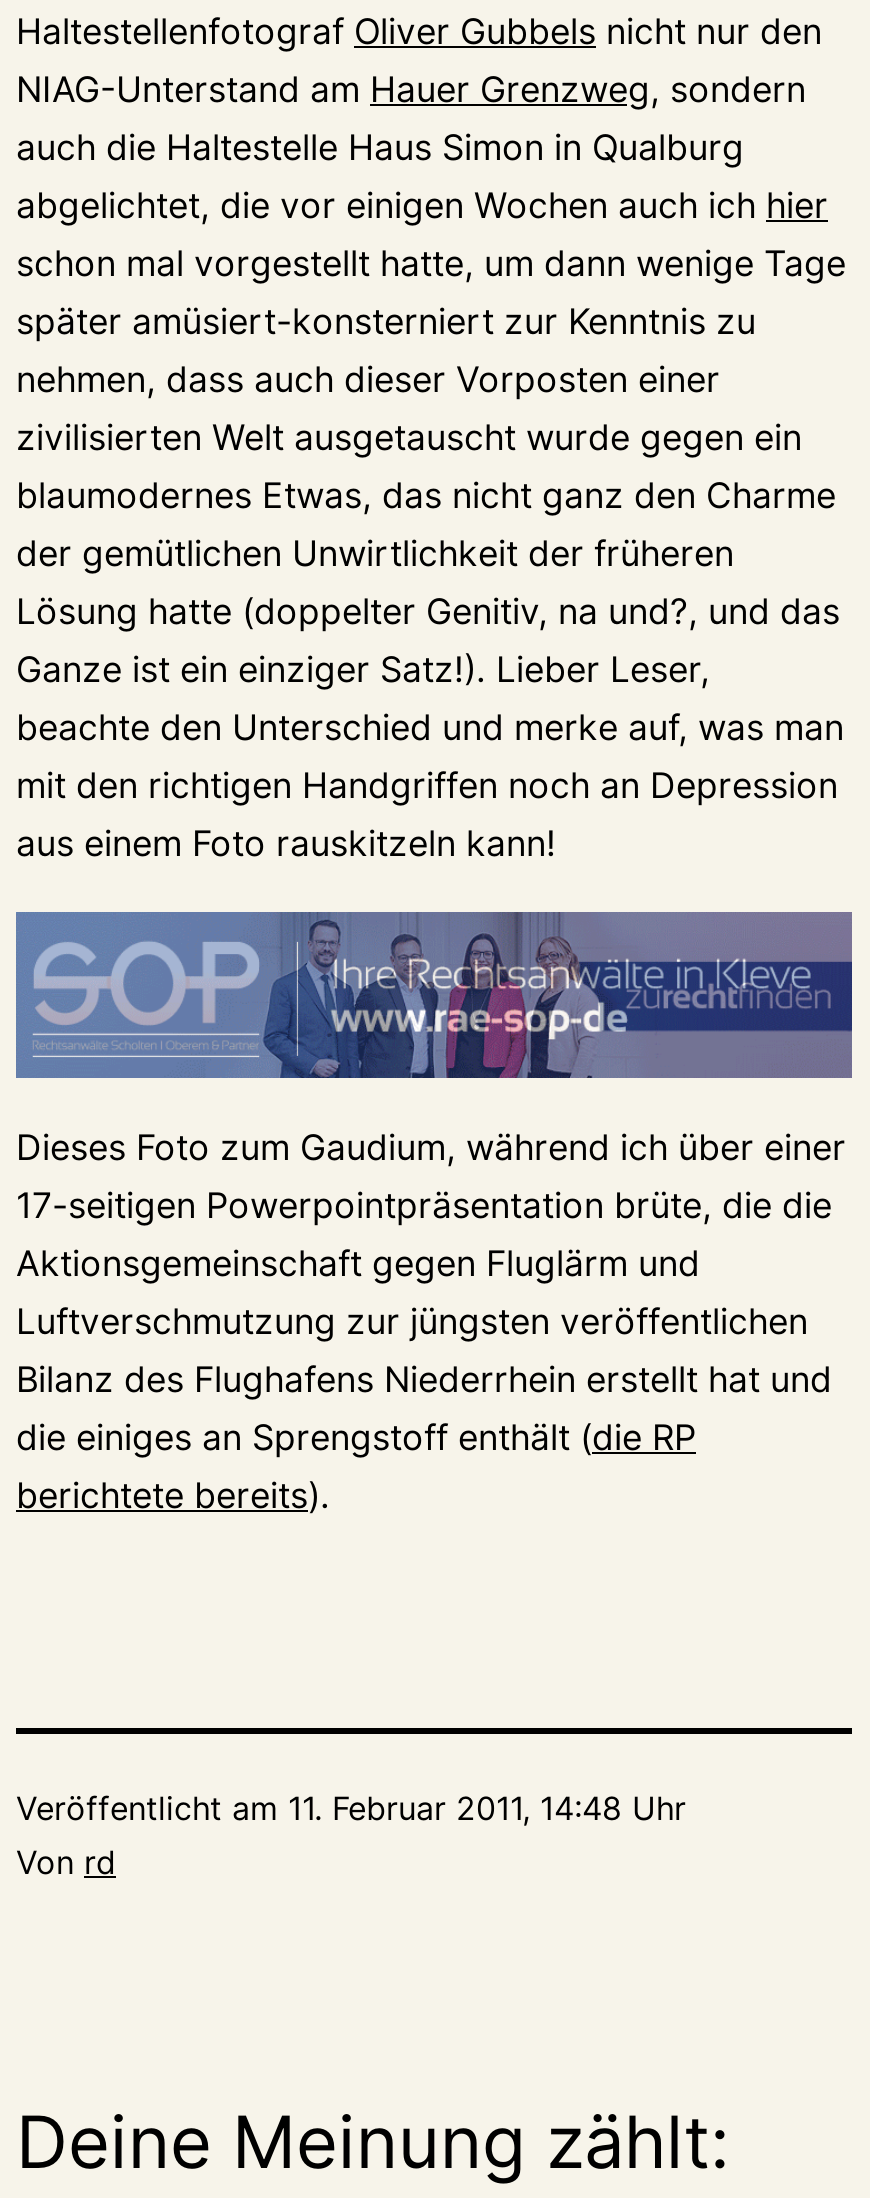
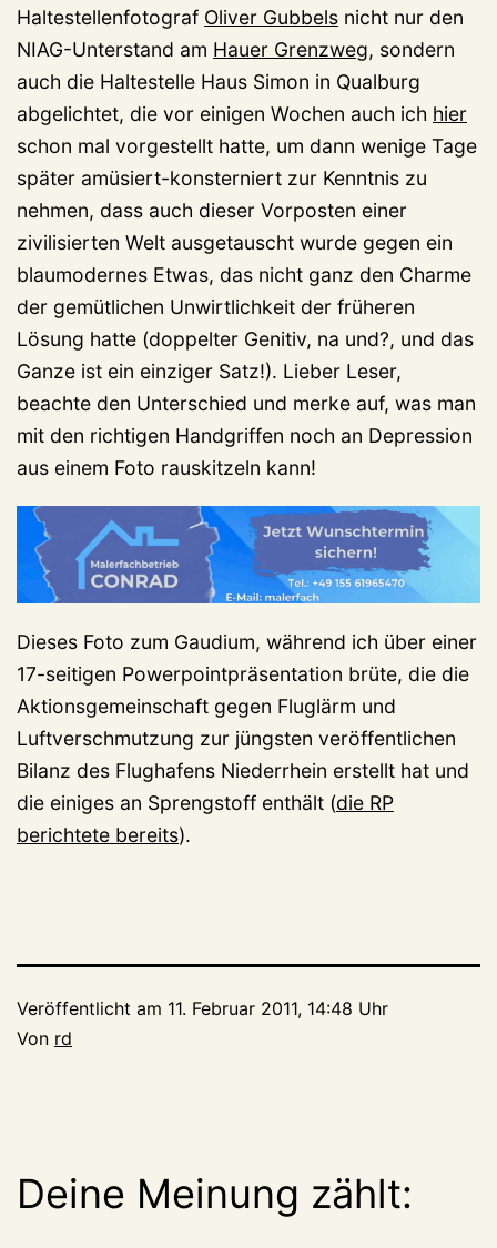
[14,911,854,1081] [image] -> [16,505,481,605] [image]

